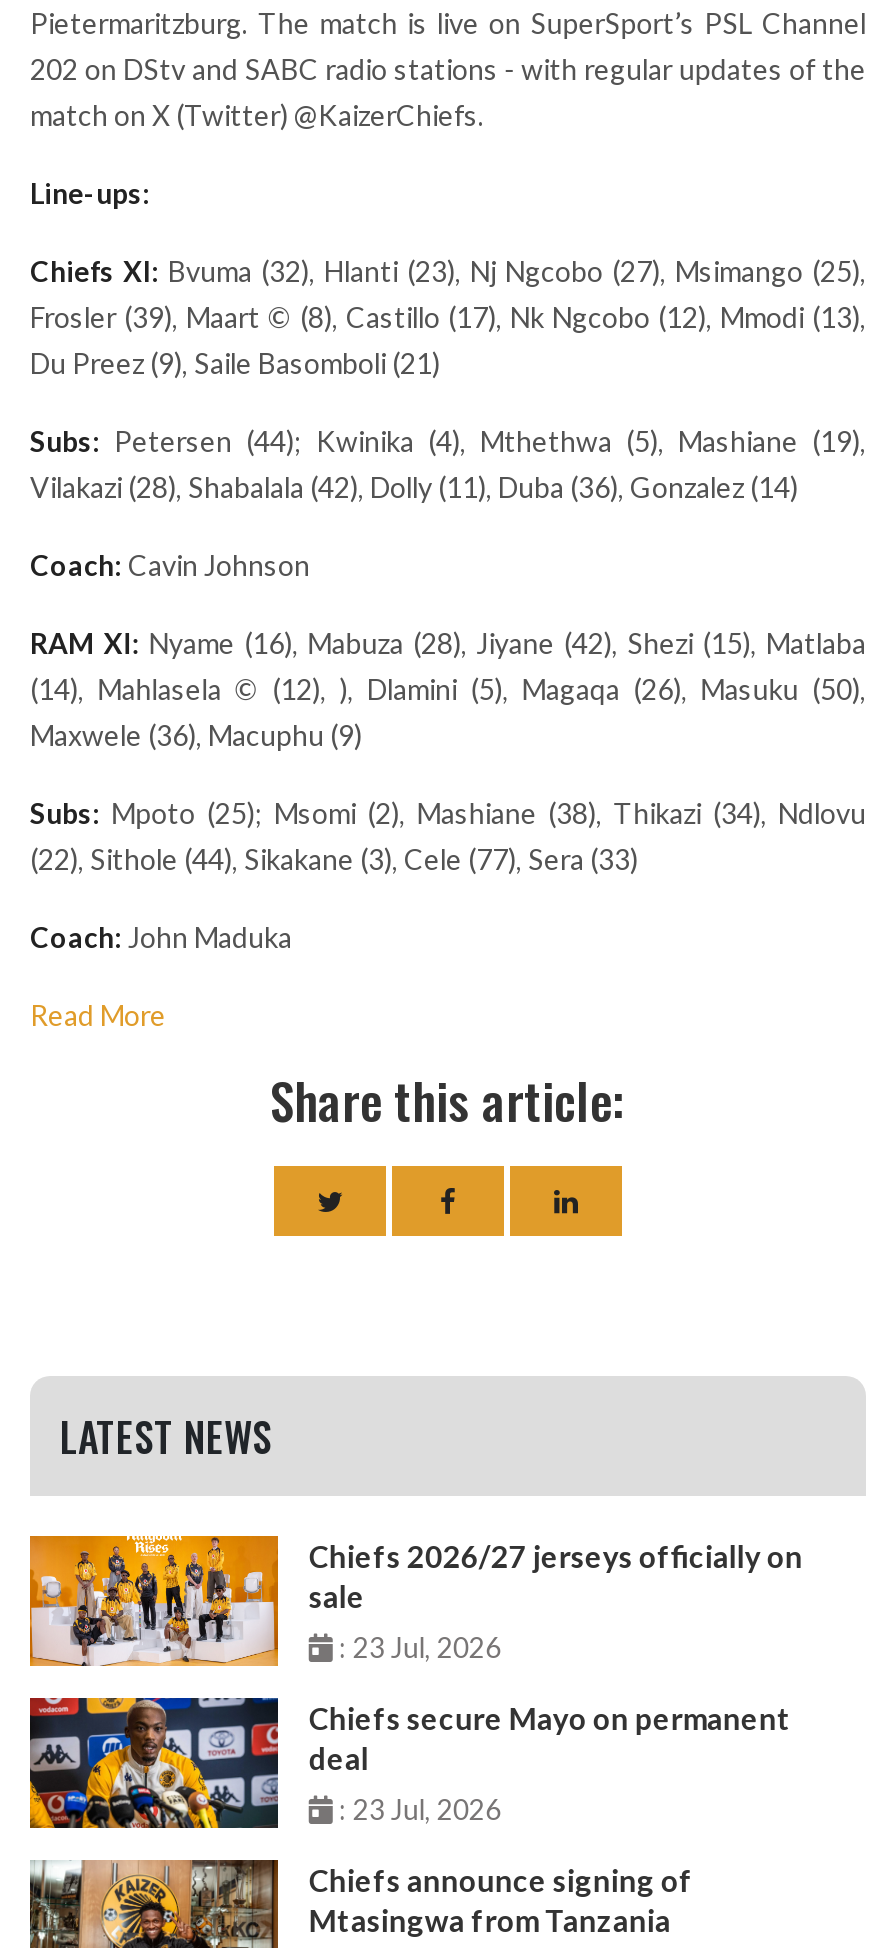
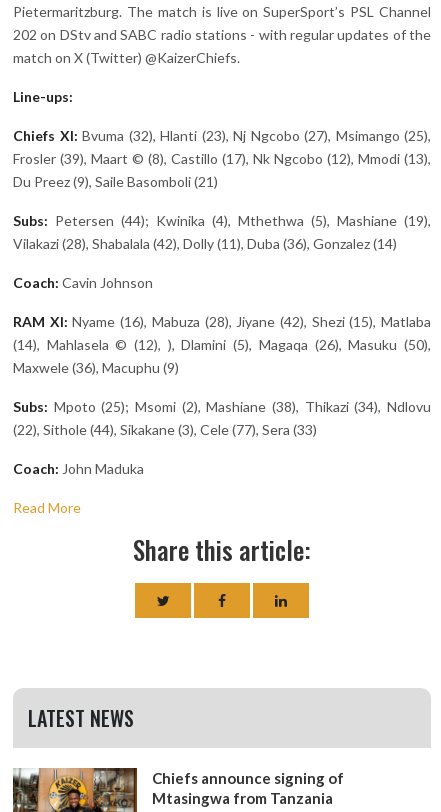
[28,1534,803,1826] [image] | Chiefs 2026/27 jerseys officially on | sale | : 23 Jul, 2026 | Chiefs secure Mayo on permanent | deal | : 23 Jul, 2026 -> none
[28,1696,280,1830] [image] -> none

